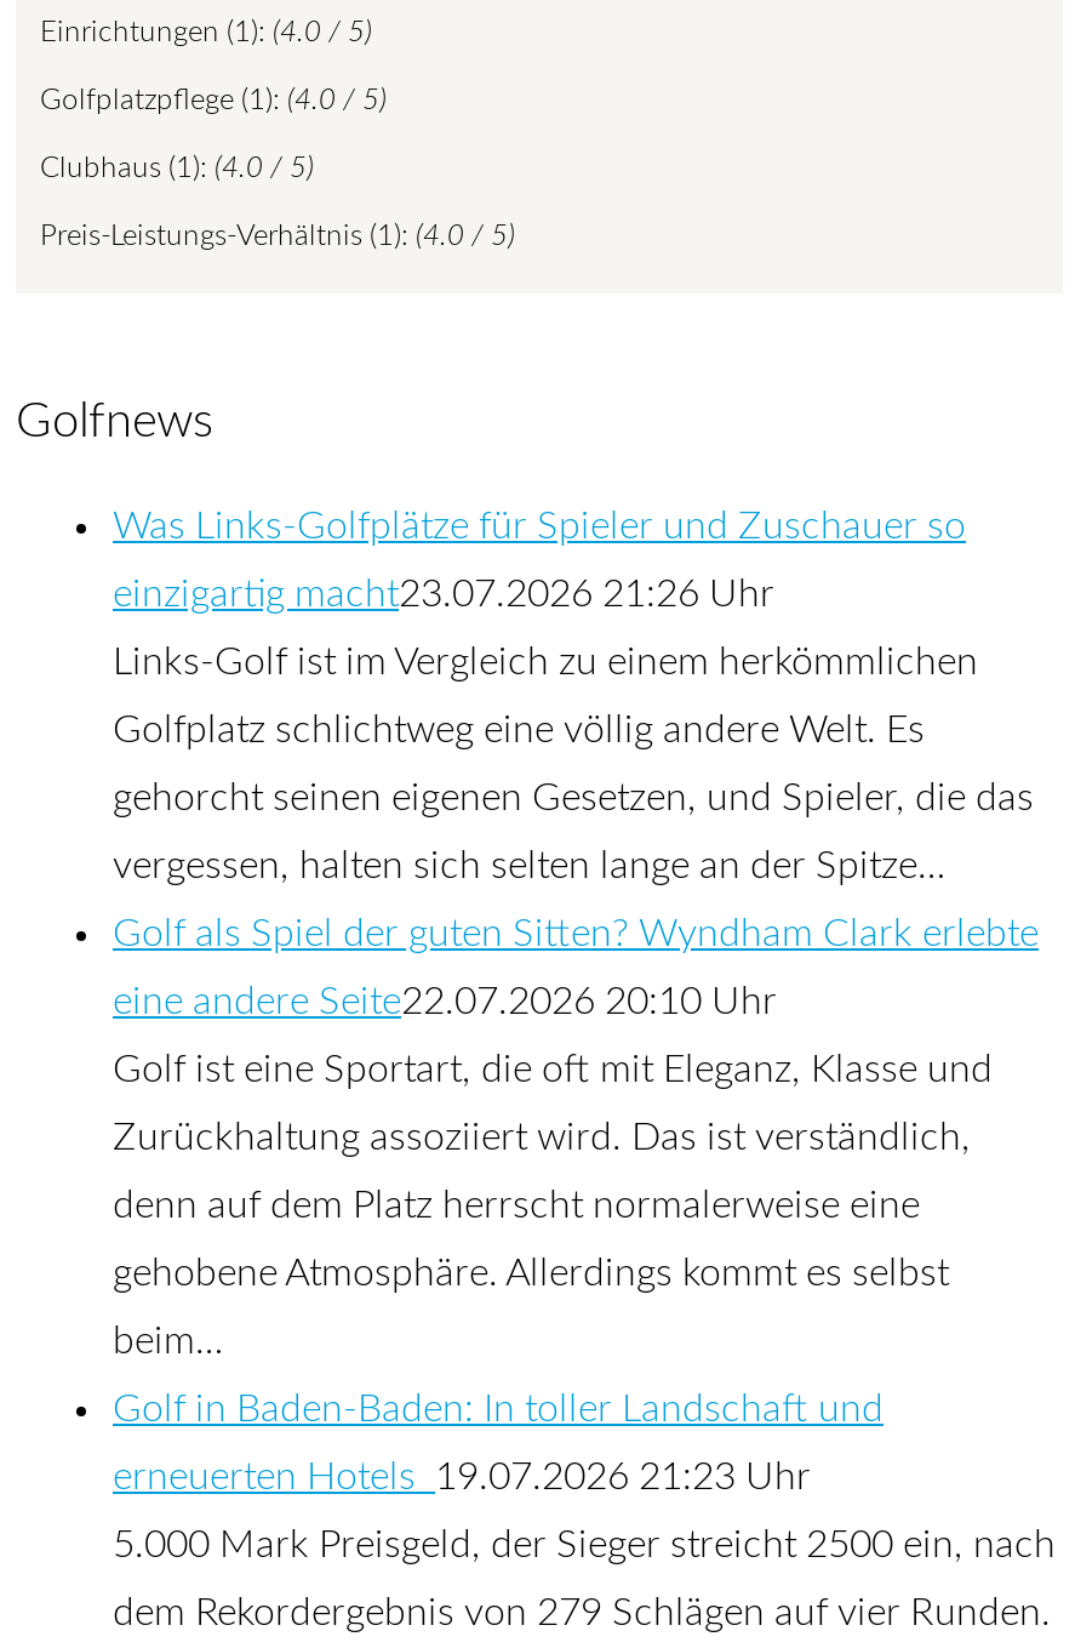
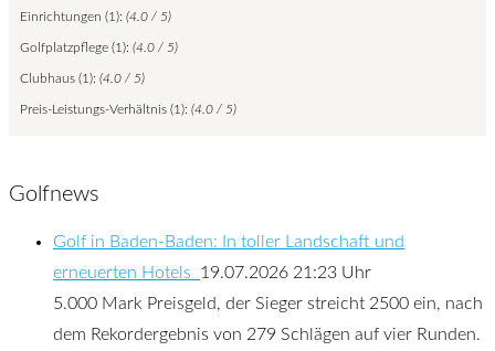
[113,507,1039,1361] Was Links-Golfplätze für Spieler und Zuschauer so | einzigartig macht23.07.2026 21:26 Uhr | Links-Golf ist im Vergleich zu einem herkömmlichen | Golfplatz schlichtweg eine völlig andere Welt. Es | gehorcht seinen eigenen Gesetzen, und Spieler, die das | vergessen, halten sich selten lange an der Spitze… | Golf als Spiel der guten Sitten? Wyndham Clark erlebte | eine andere Seite22.07.2026 20:10 Uhr | Golf ist eine Sportart, die oft mit Eleganz, Klasse und | Zurückhaltung assoziiert wird. Das ist verständlich, | denn auf dem Platz herrscht normalerweise eine | gehobene Atmosphäre. Allerdings kommt es selbst | beim… -> none

